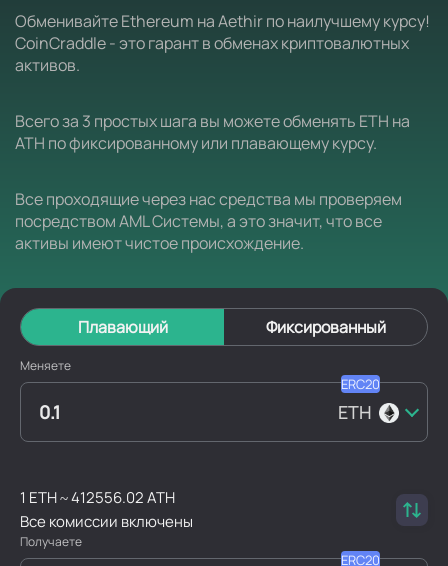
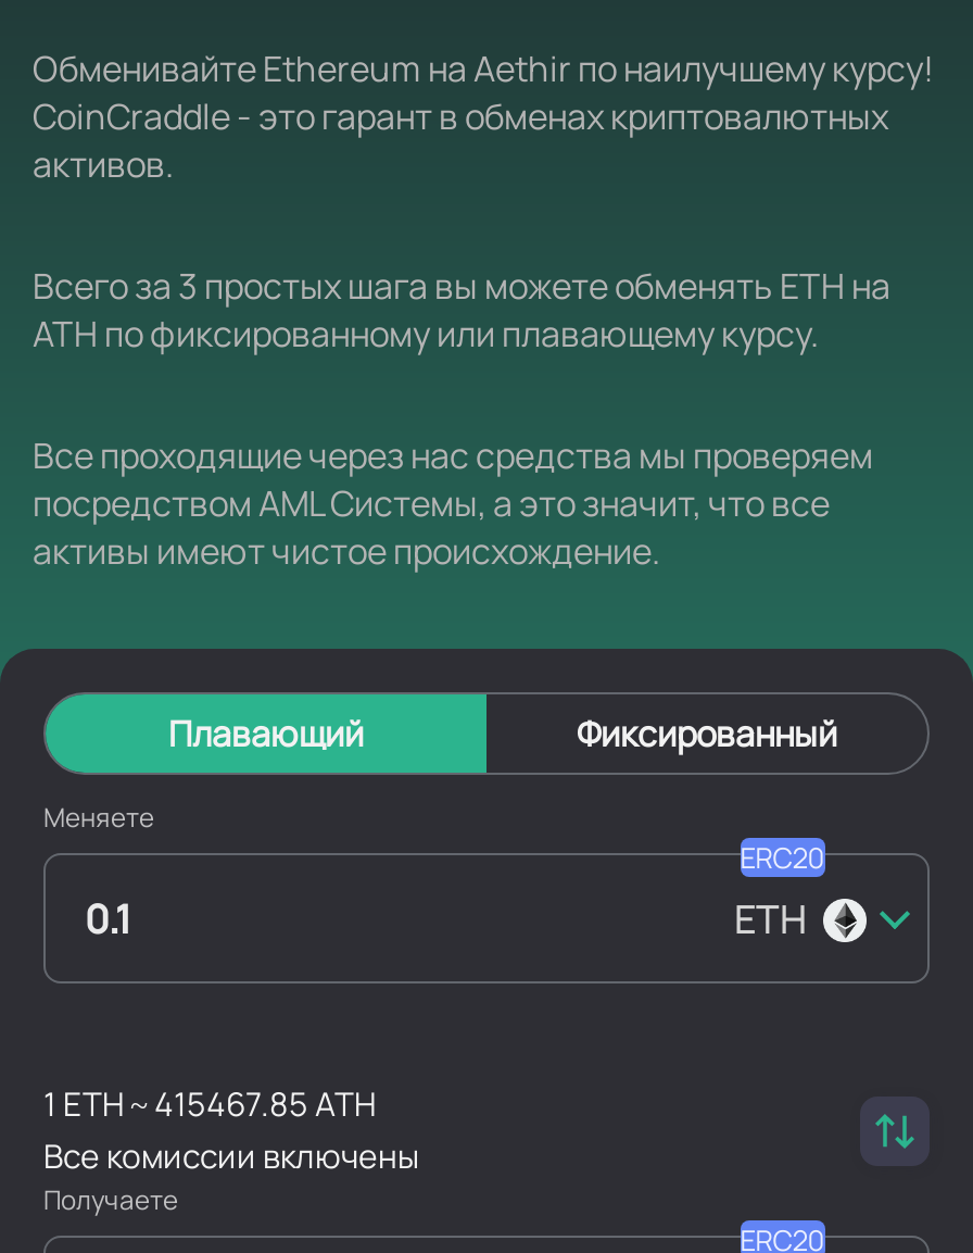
[20,487,175,508] 1 ETH ~ 412556.02 ATH -> [43,1081,376,1127] 1 ETH ~ 415467.85 ATH

